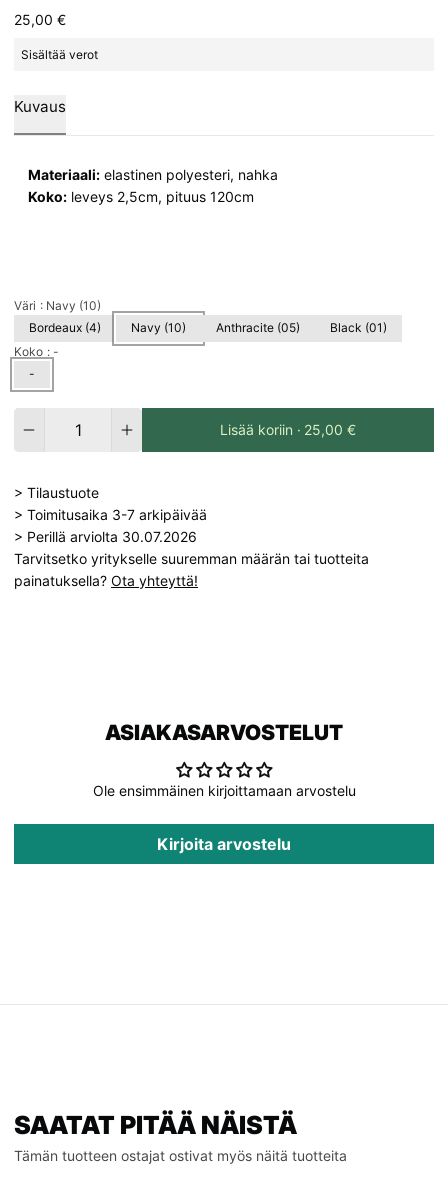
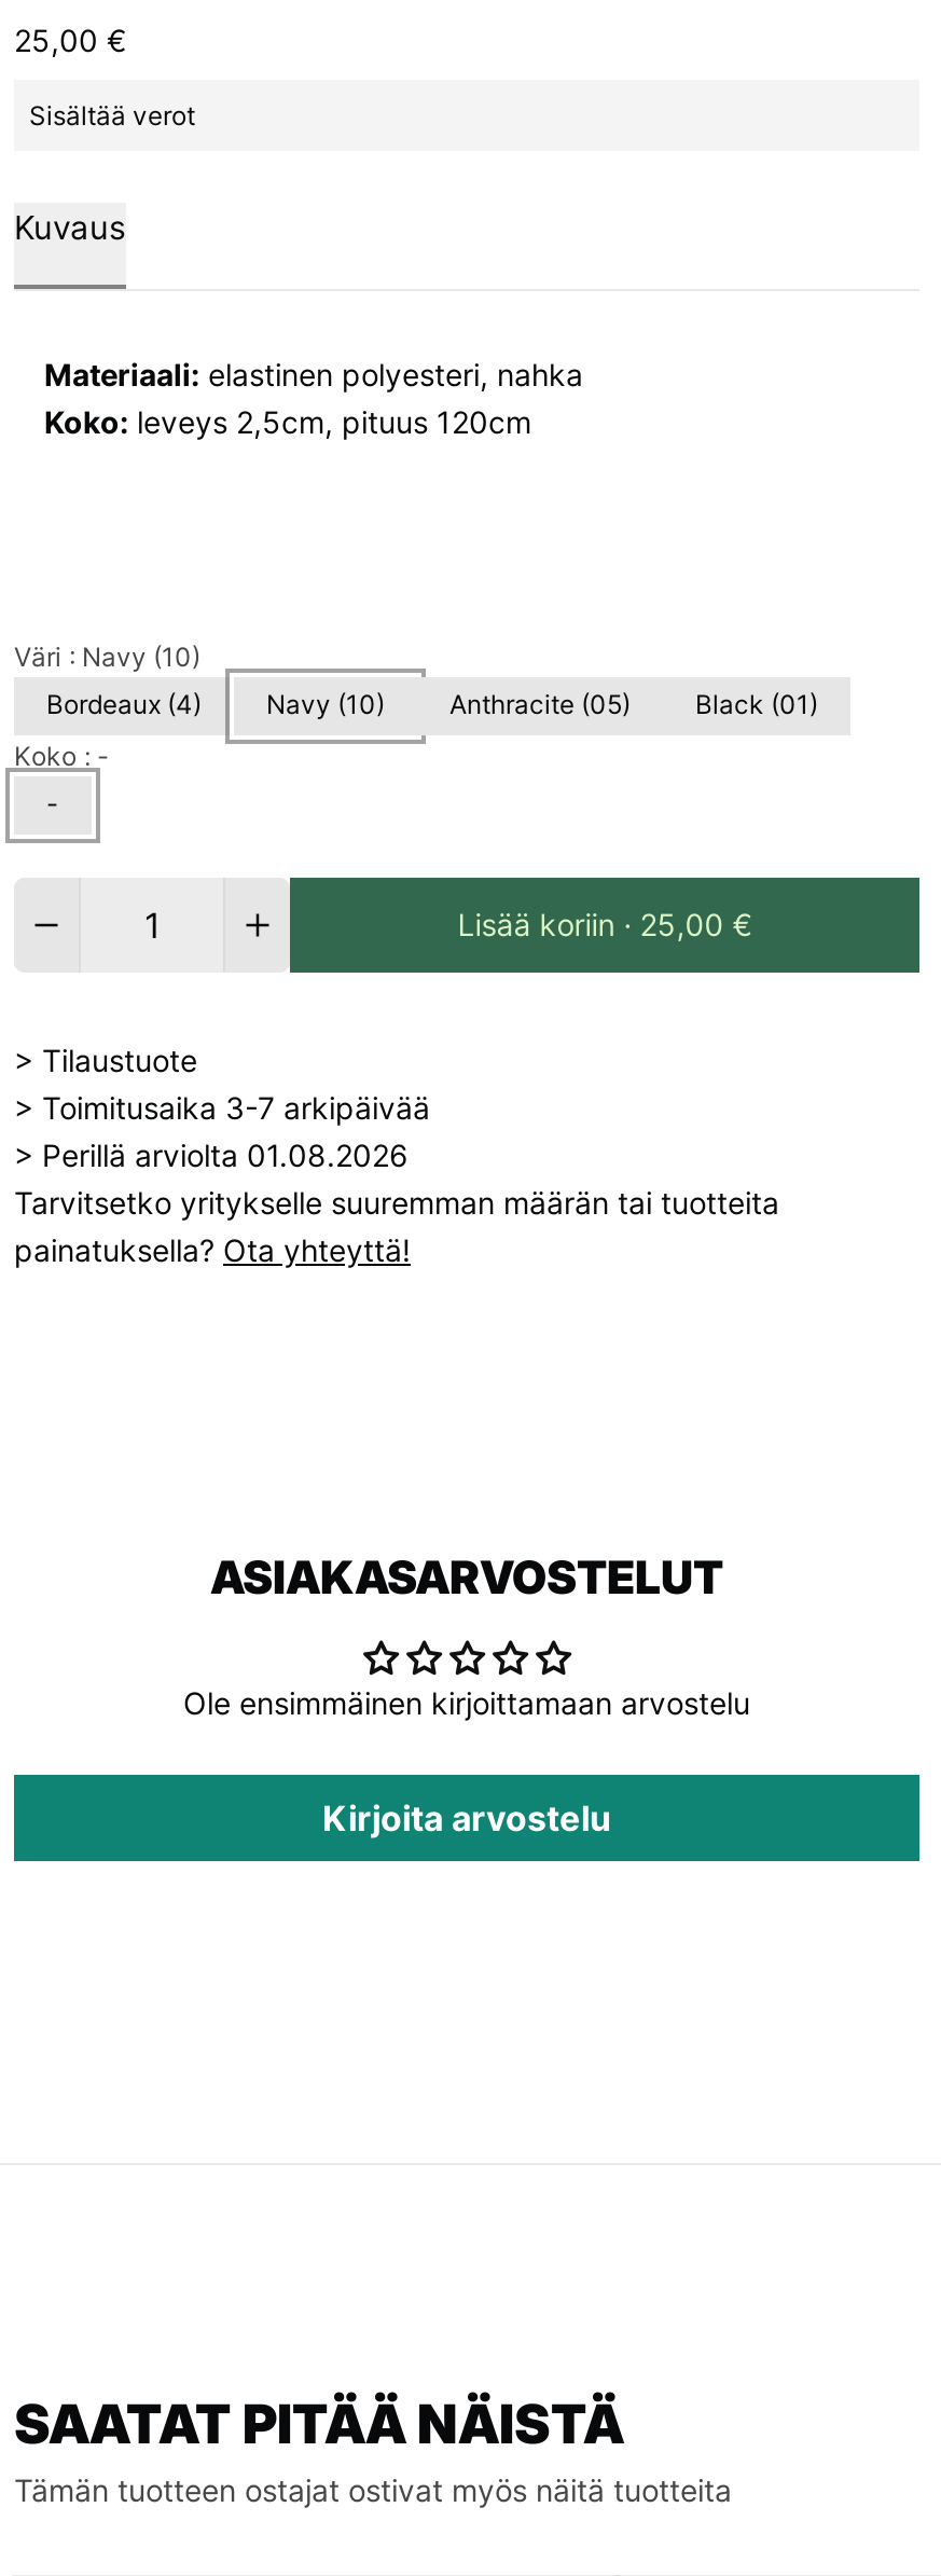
[14,527,197,544] > Perillä arviolta 30.07.2026 -> [14,1137,409,1173] > Perillä arviolta 01.08.2026

